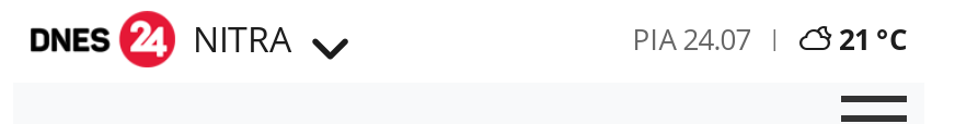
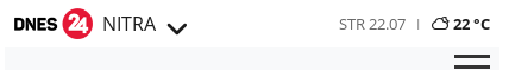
[633,18,907,58] PIA 24.07 | 21 °C -> [339,12,490,34] STR 22.07 | 22 °C

